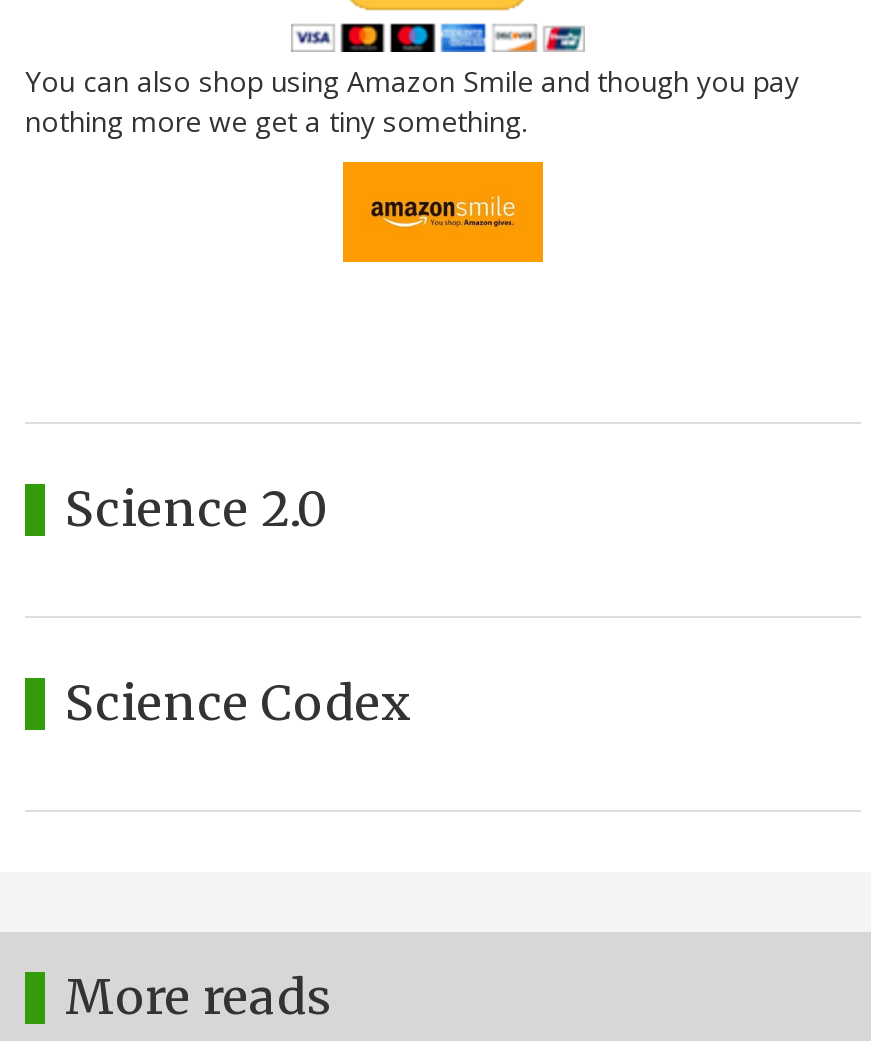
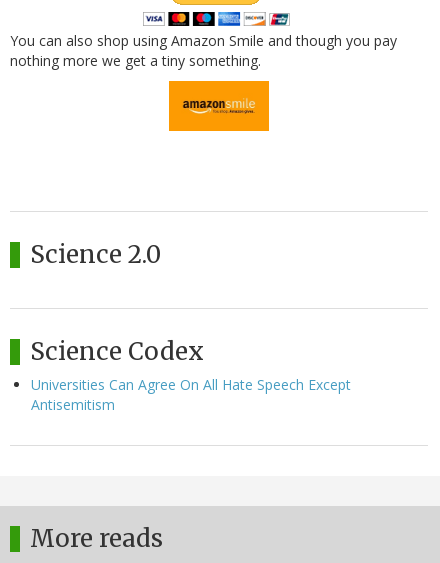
none -> [31,375,351,414] Universities Can Agree On All Hate Speech Except | Antisemitism

